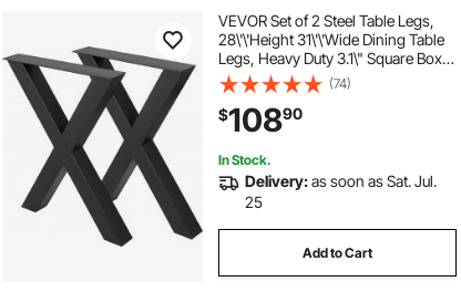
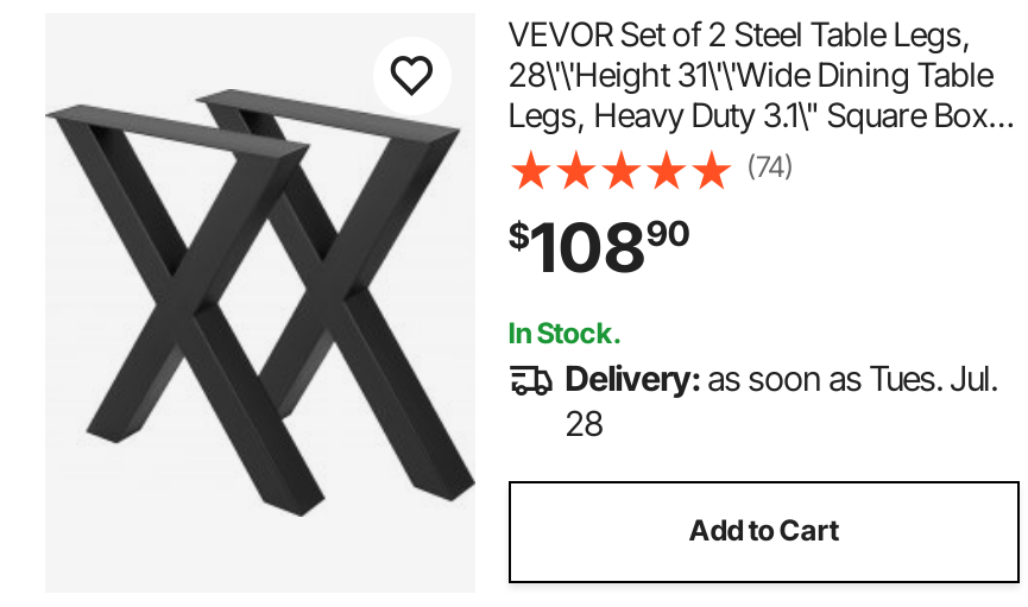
[245,172,436,191] Delivery: as soon as Sat. Jul. -> [565,359,998,399] Delivery: as soon as Tues. Jul.
[245,193,262,212] 25 -> [565,404,603,444] 28

